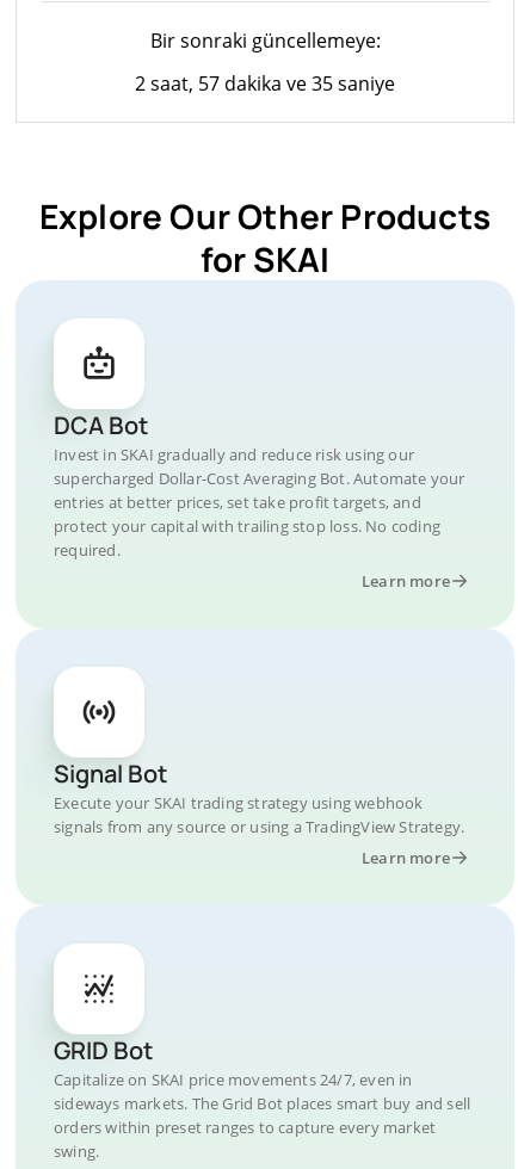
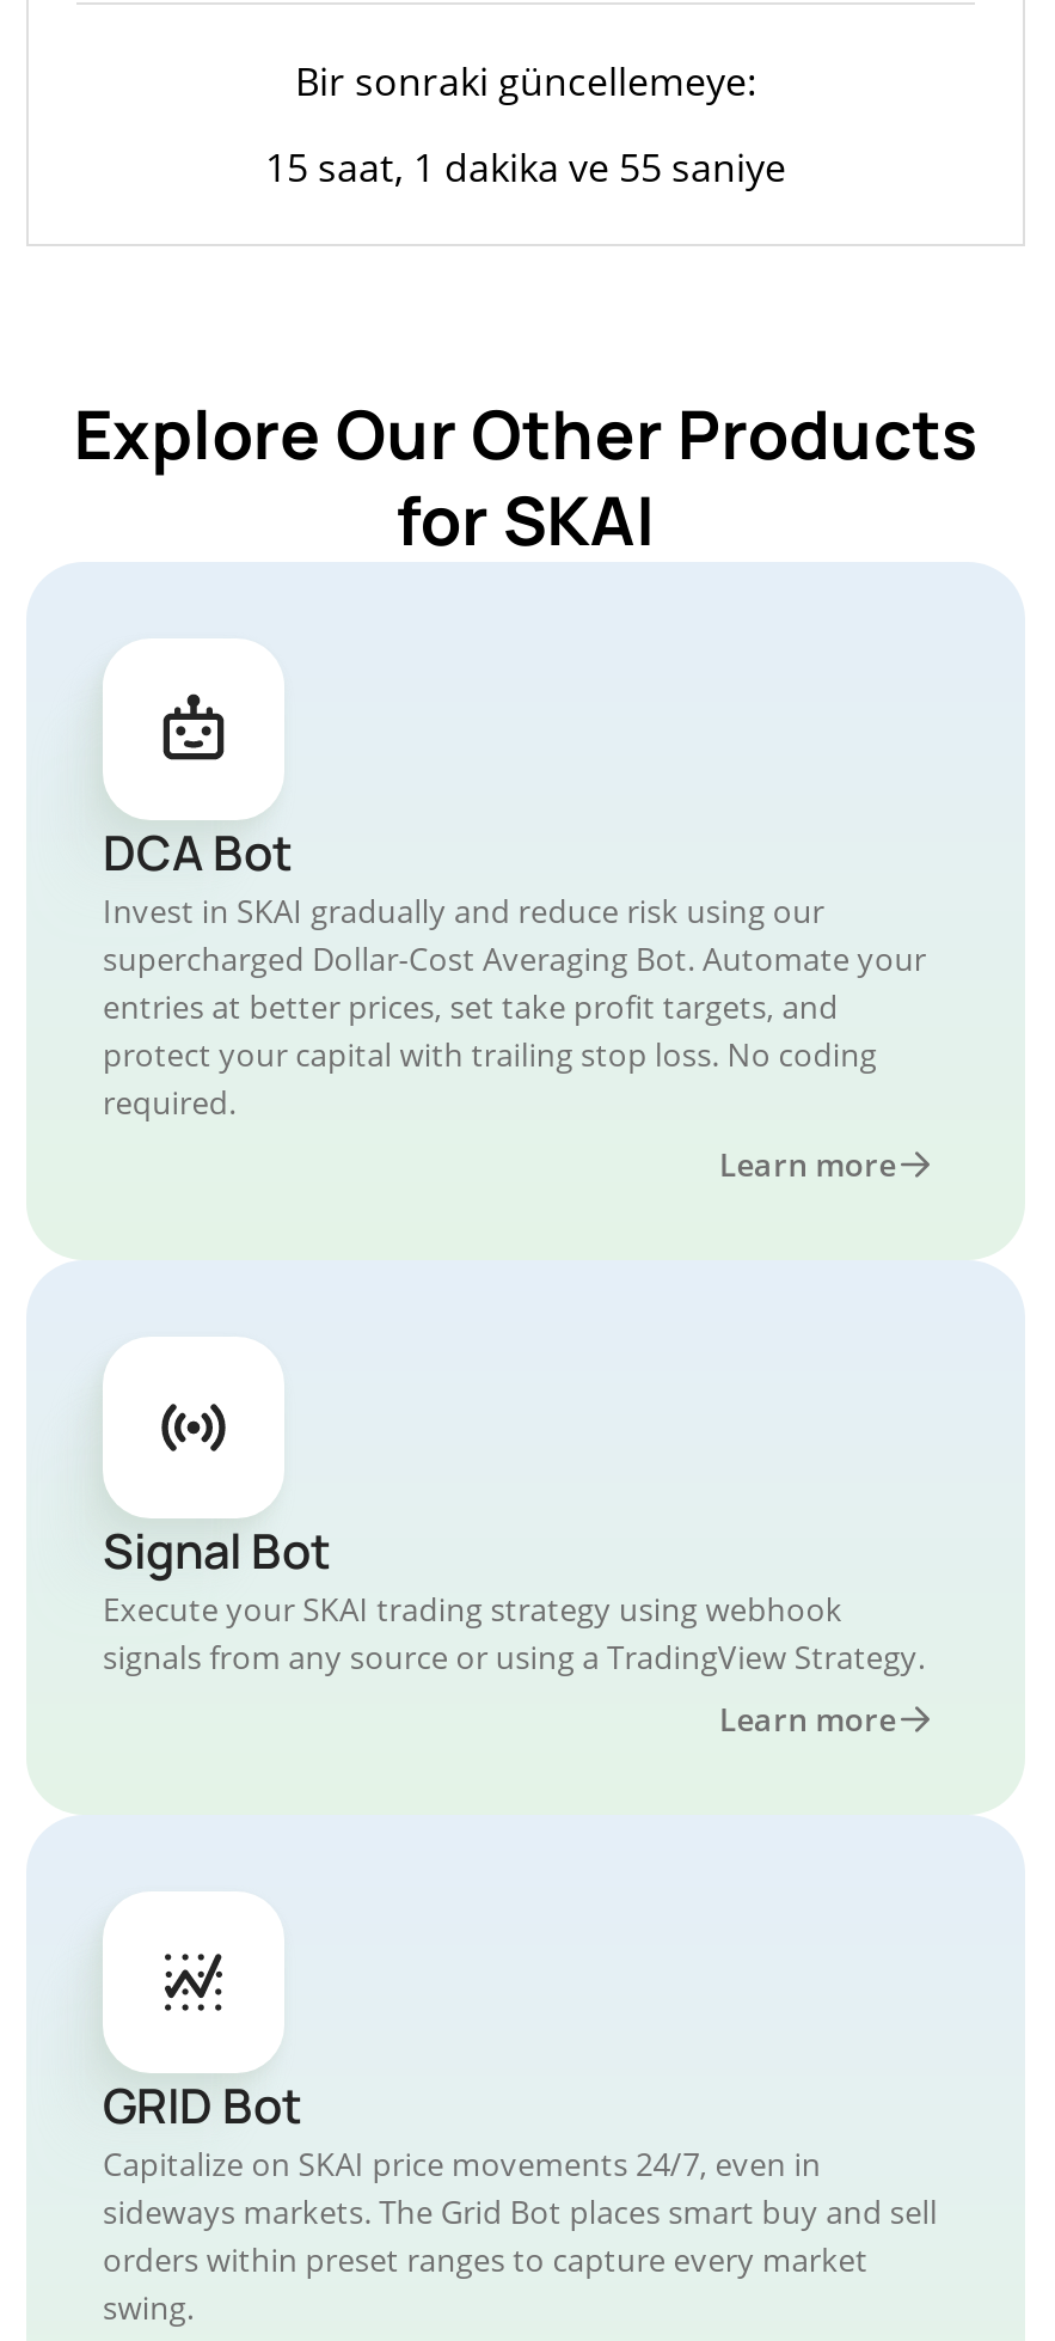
[135,70,395,96] 2 saat, 57 dakika ve 35 saniye -> [265,141,786,193] 15 saat, 1 dakika ve 55 saniye

